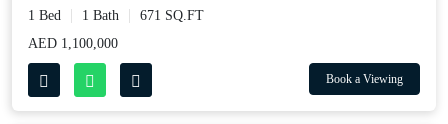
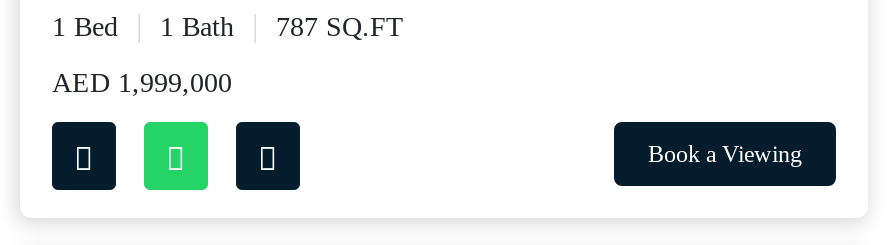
[28,8,204,23] 1 Bed 1 Bath 671 SQ.FT -> [52,13,404,43] 1 Bed 1 Bath 787 SQ.FT
[28,36,118,51] AED 1,100,000 -> [52,69,232,99] AED 1,999,000

